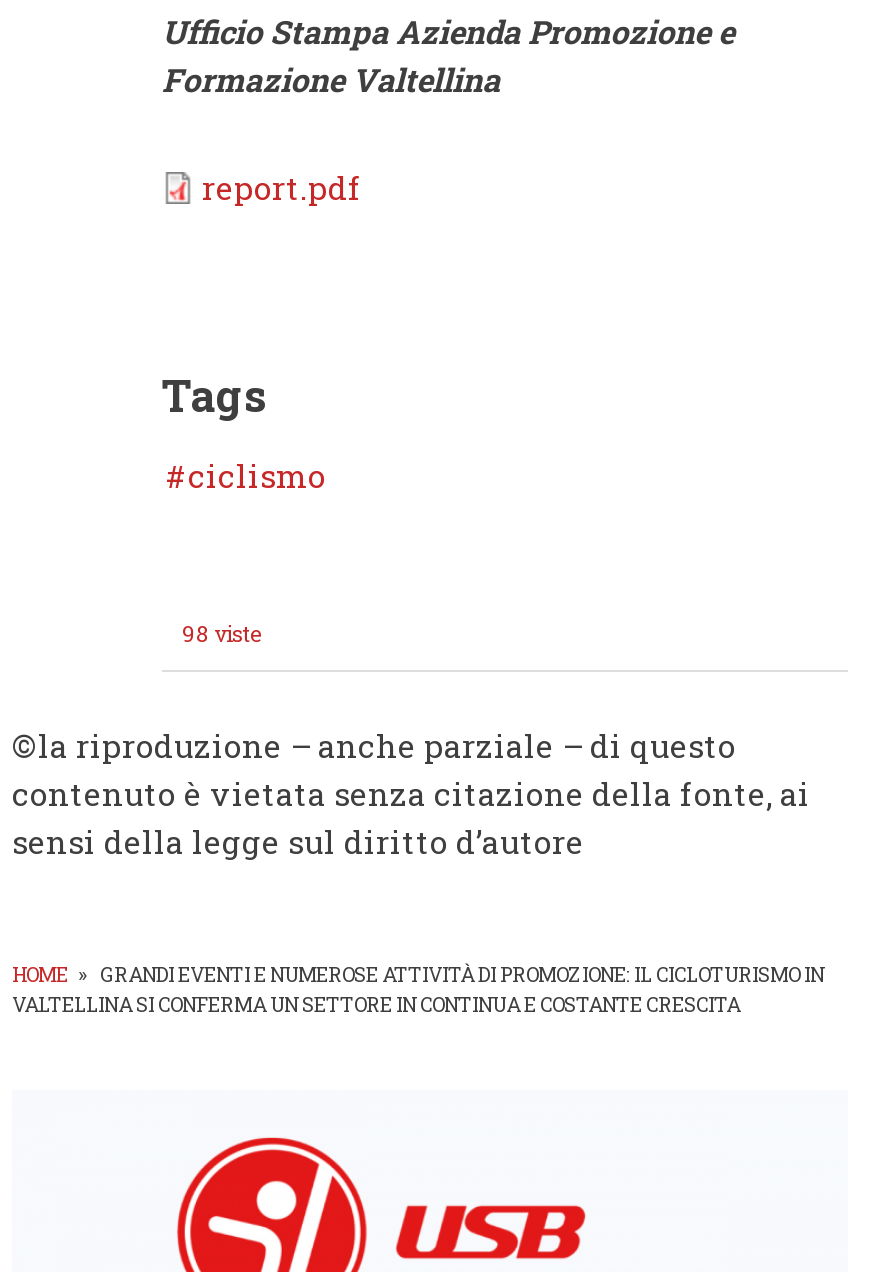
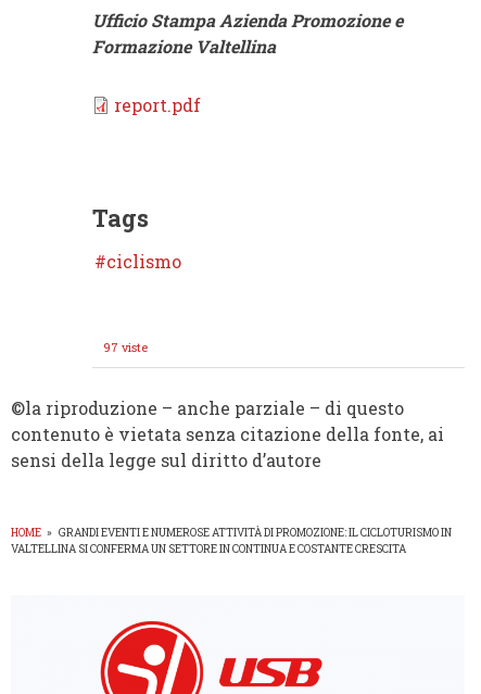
[182,619,262,649] 98 viste -> [103,339,148,355] 97 viste

